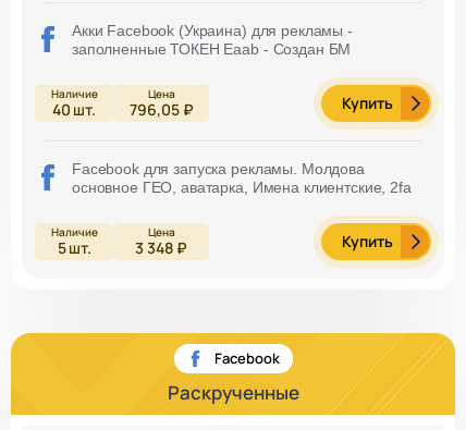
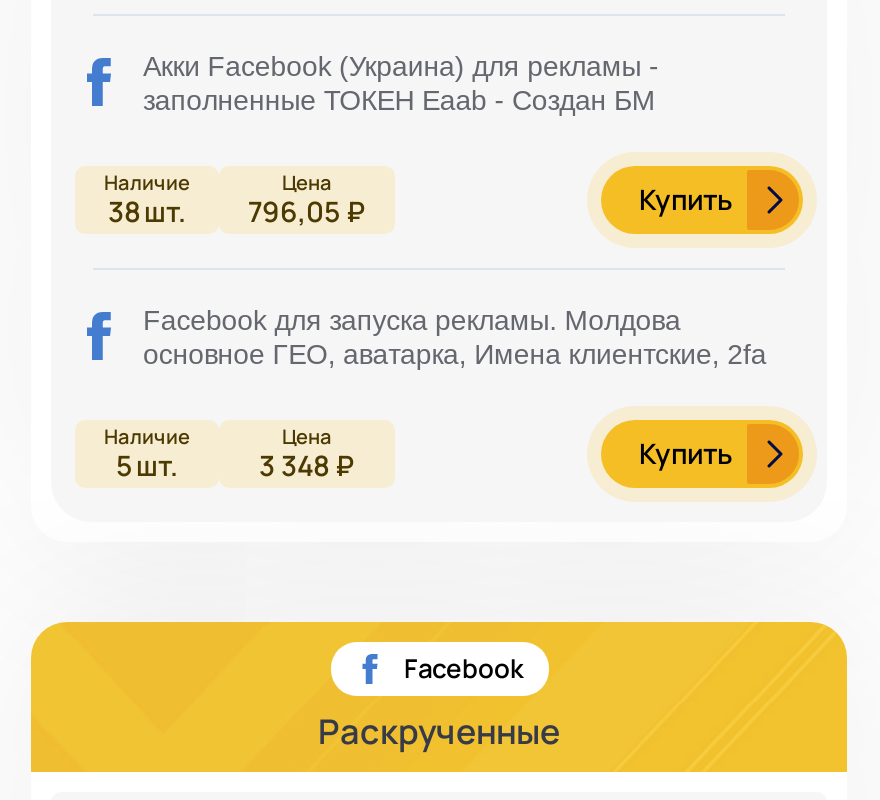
[52,99,193,120] 40 шт. 796,05 ₽ -> [108,193,366,231] 38 шт. 796,05 ₽

